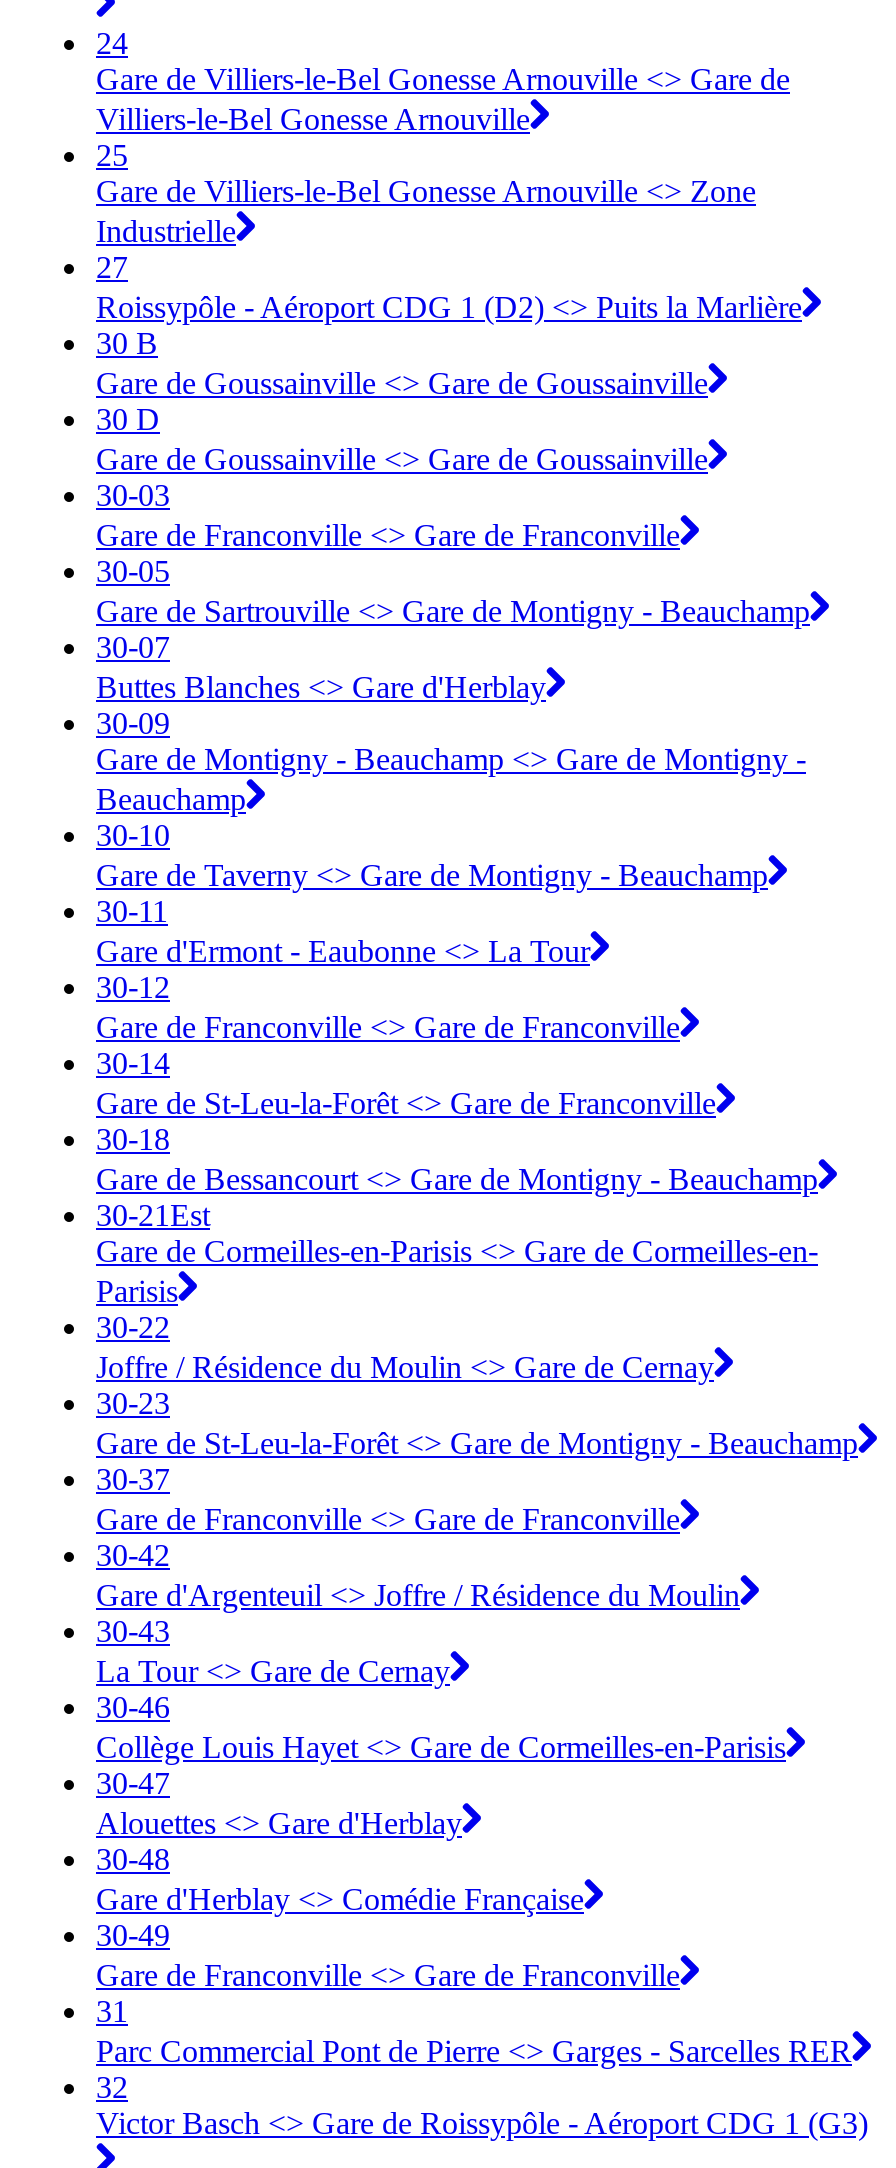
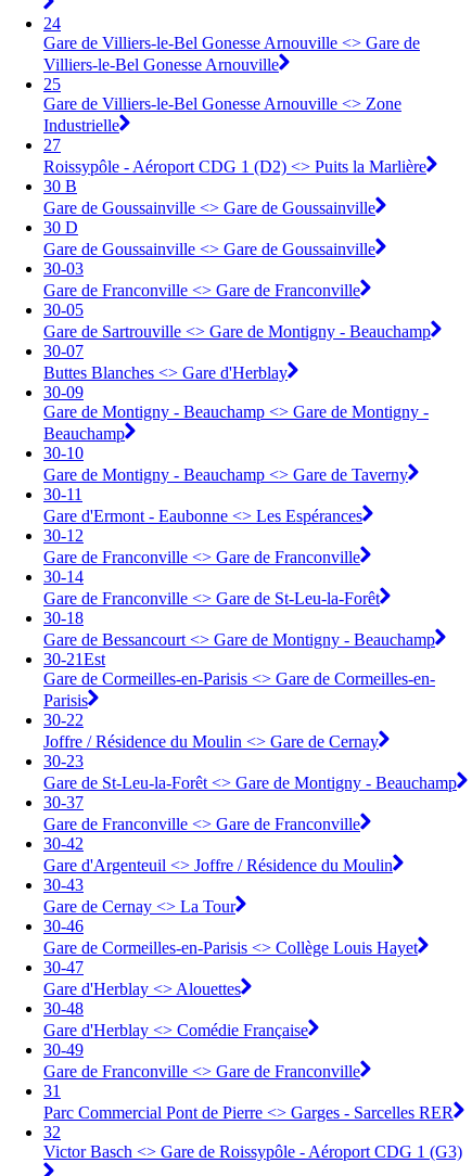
[96,858,768,892] Gare de Taverny <> ︎Gare de Montigny - Beauchamp -> [43,466,408,484] Gare de Montigny - Beauchamp <> ︎Gare de Taverny
[96,934,590,968] Gare d'Ermont - Eaubonne <> ︎La Tour -> [43,507,362,525] Gare d'Ermont - Eaubonne <> ︎Les Espérances
[96,1086,716,1120] Gare de St-Leu-la-Forêt <> ︎Gare de Franconville -> [43,589,380,608] Gare de Franconville <> ︎Gare de St-Leu-la-Forêt
[96,1654,450,1688] La Tour <> ︎Gare de Cernay -> [43,897,235,916] Gare de Cernay <> ︎La Tour
[96,1730,786,1764] Collège Louis Hayet <> ︎Gare de Cormeilles-en-Parisis -> [43,939,418,957] Gare de Cormeilles-en-Parisis <> ︎Collège Louis Hayet
[96,1806,462,1840] Alouettes <> ︎Gare d'Herblay -> [43,980,241,998] Gare d'Herblay <> ︎Alouettes

